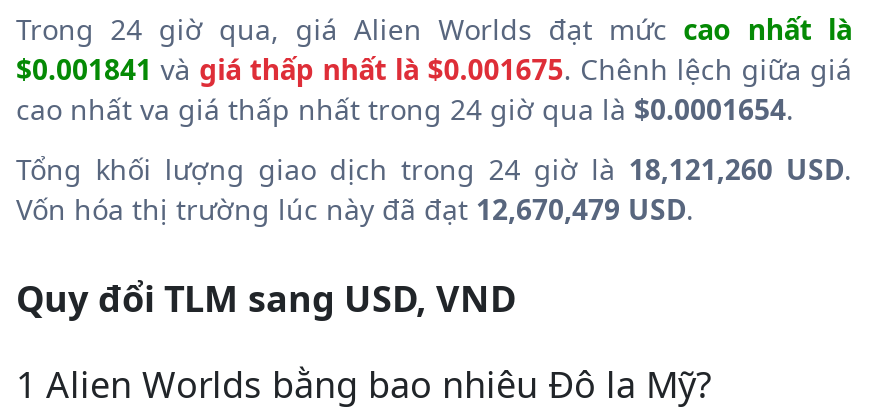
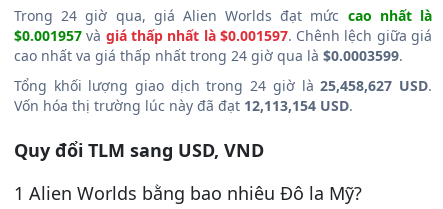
[16,49,852,87] $0.001841 và giá thấp nhất là $0.001675. Chênh lệch giữa giá -> [14,26,432,45] $0.001957 và giá thấp nhất là $0.001597. Chênh lệch giữa giá
[16,89,794,127] cao nhất va giá thấp nhất trong 24 giờ qua là $0.0001654. -> [14,46,403,65] cao nhất va giá thấp nhất trong 24 giờ qua là $0.0003599.
[16,149,852,187] Tổng khối lượng giao dịch trong 24 giờ là 18,121,260 USD. -> [14,76,432,95] Tổng khối lượng giao dịch trong 24 giờ là 25,458,627 USD.
[16,189,694,227] Vốn hóa thị trường lúc này đã đạt 12,670,479 USD. -> [14,96,353,115] Vốn hóa thị trường lúc này đã đạt 12,113,154 USD.

